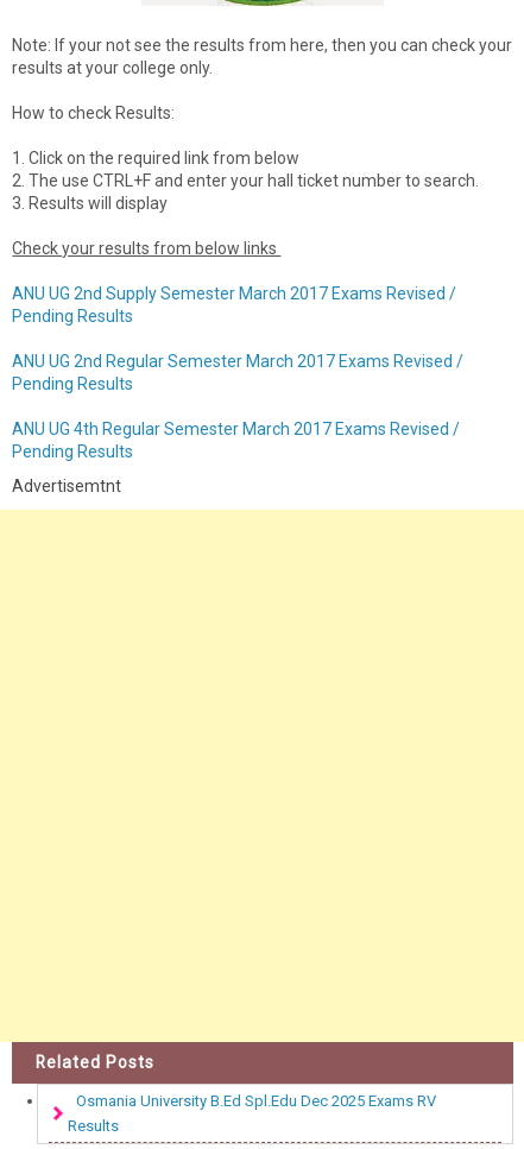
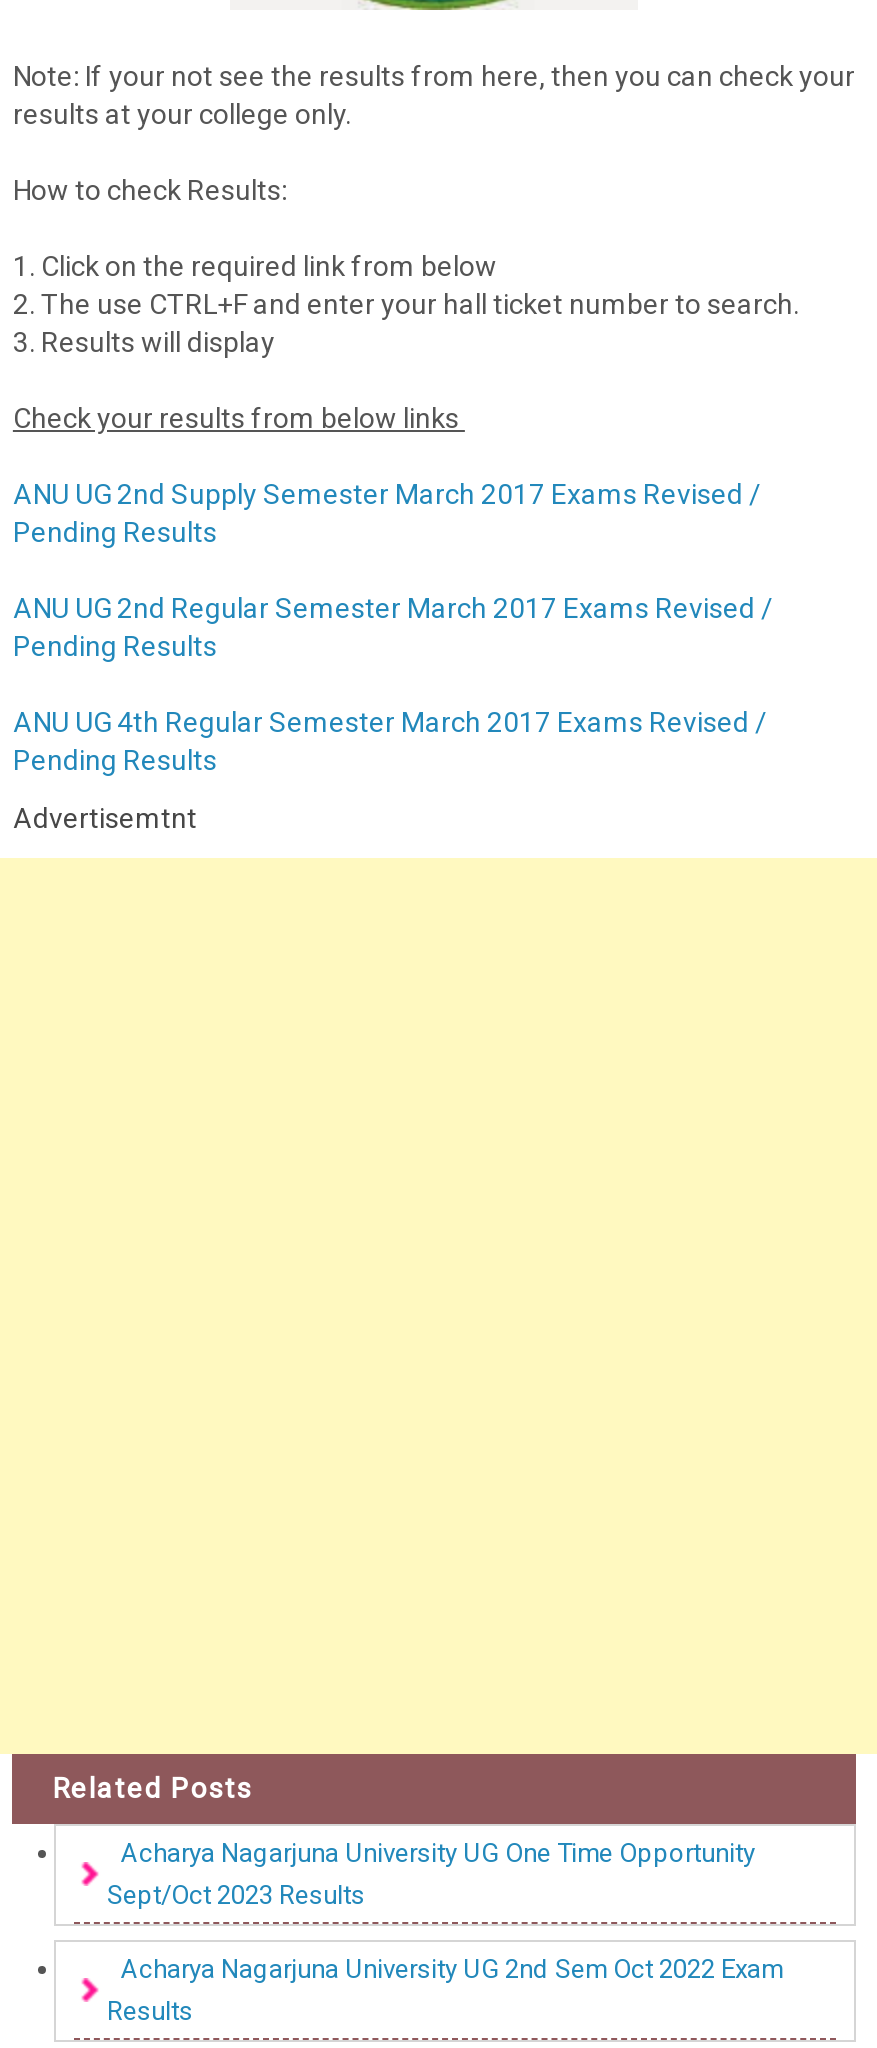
[77,1092,437,1110] Osmania University B.Ed Spl.Edu Dec 2025 Exams RV -> [107,1838,783,1984] Acharya Nagarjuna University UG One Time Opportunity | Sept/Oct 2023 Results | Acharya Nagarjuna University UG 2nd Sem Oct 2022 Exam

